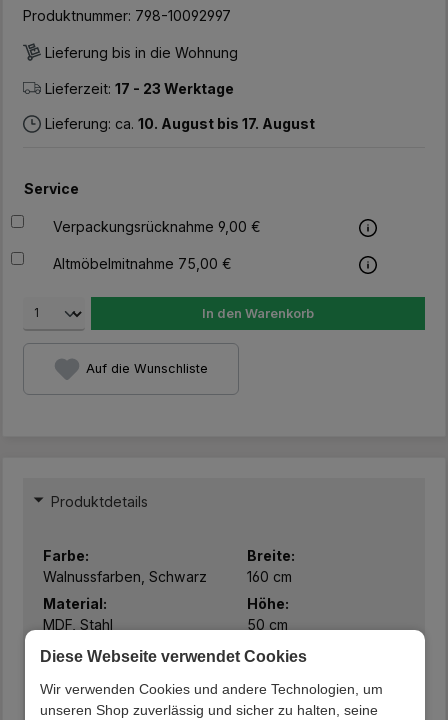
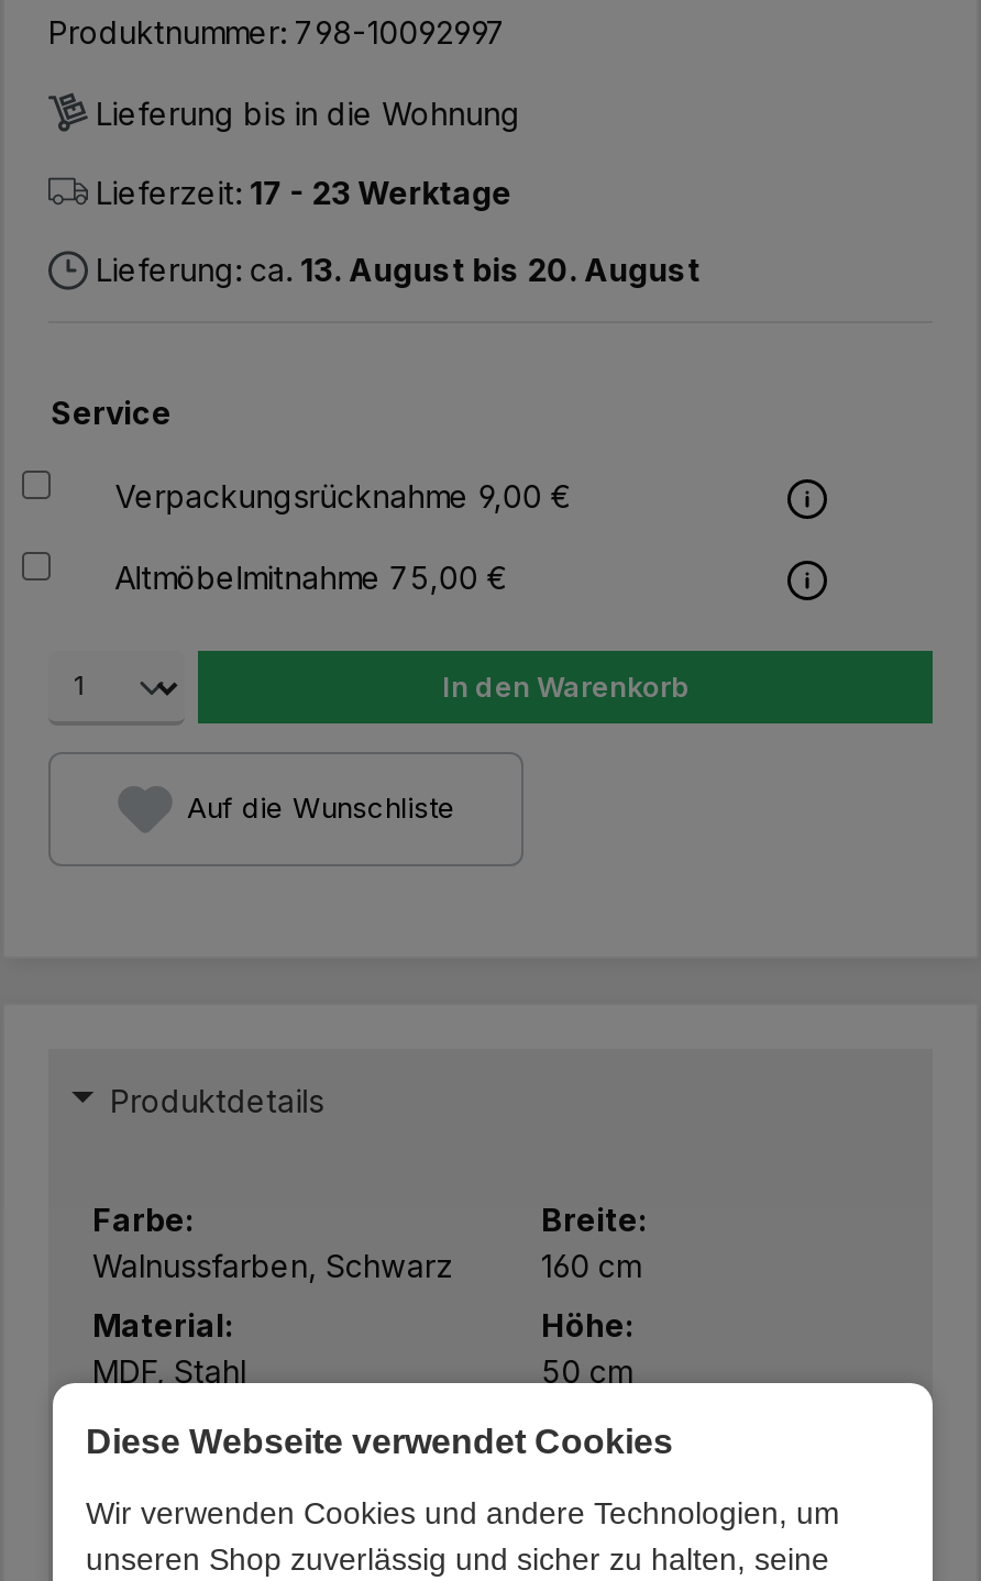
[41,115,315,132] Lieferung: ca. 10. August bis 17. August -> [87,252,701,289] Lieferung: ca. 13. August bis 20. August

